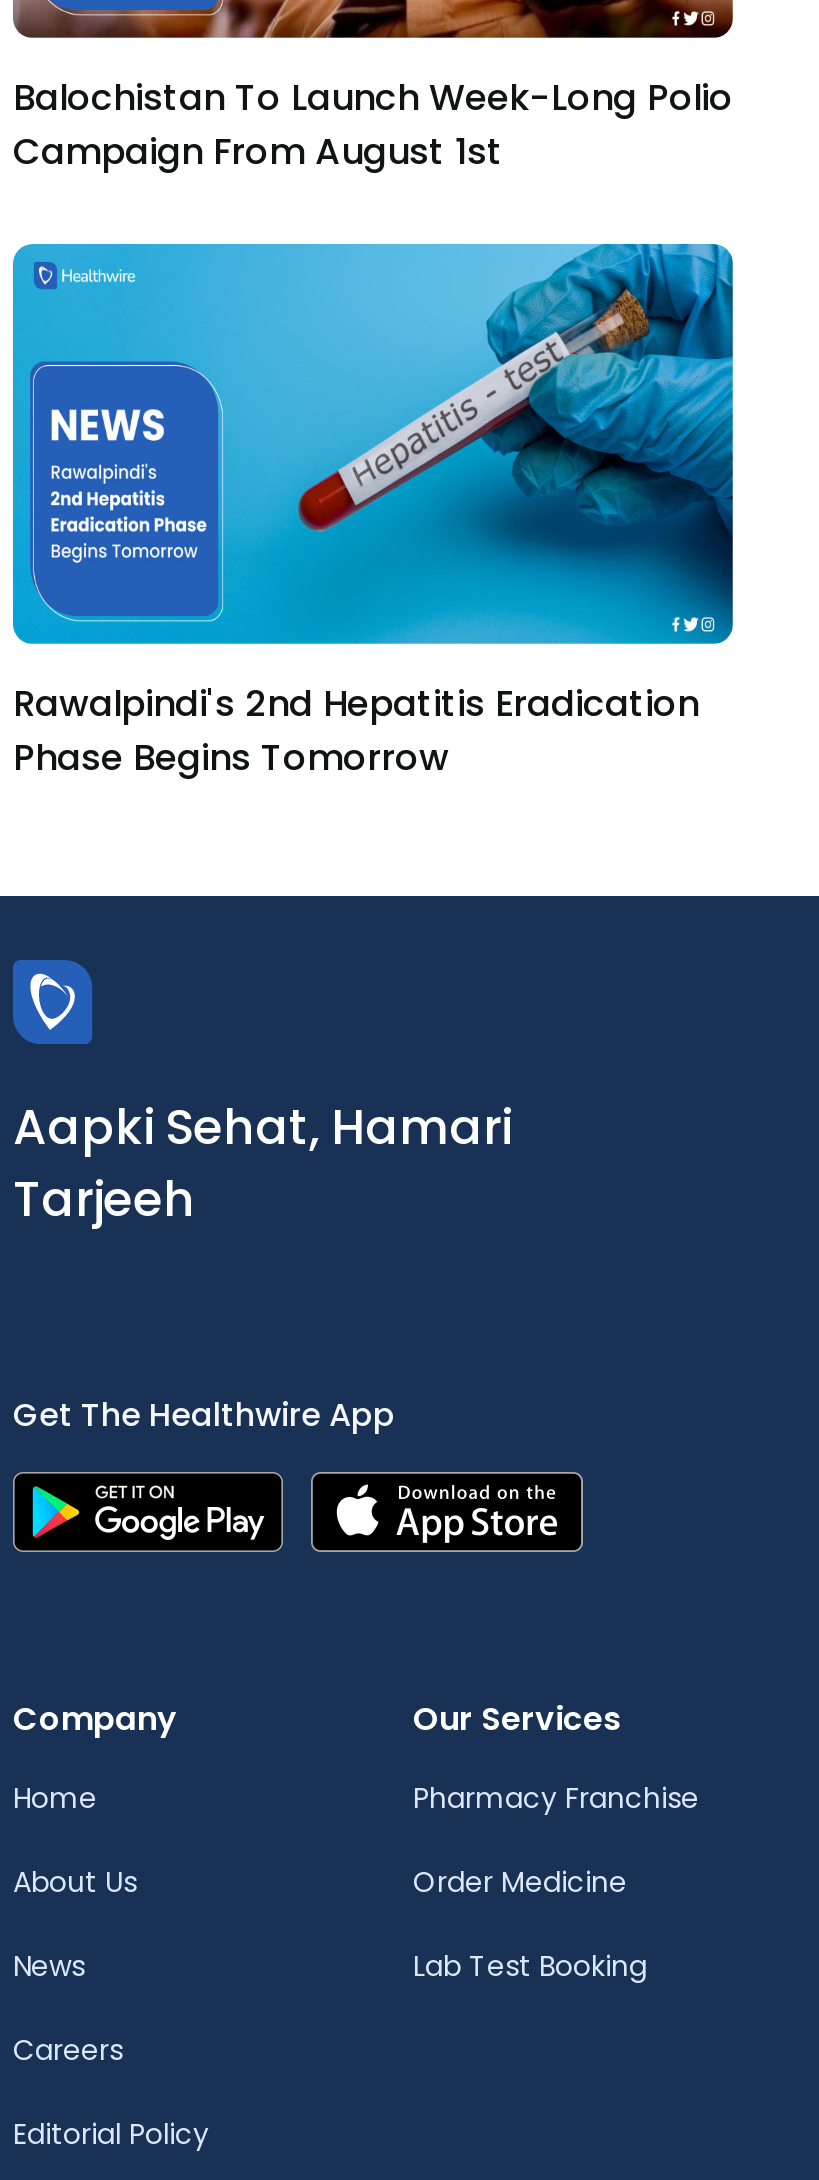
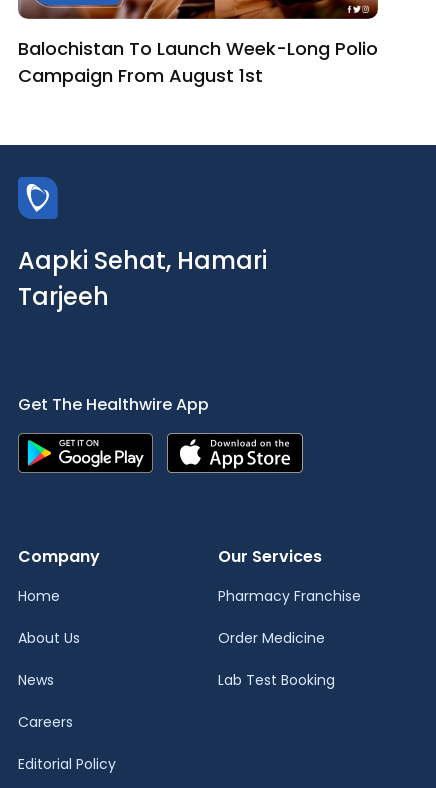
[11,242,735,781] [image] | Rawalpindi's 2nd Hepatitis Eradication | Phase Begins Tomorrow -> none

